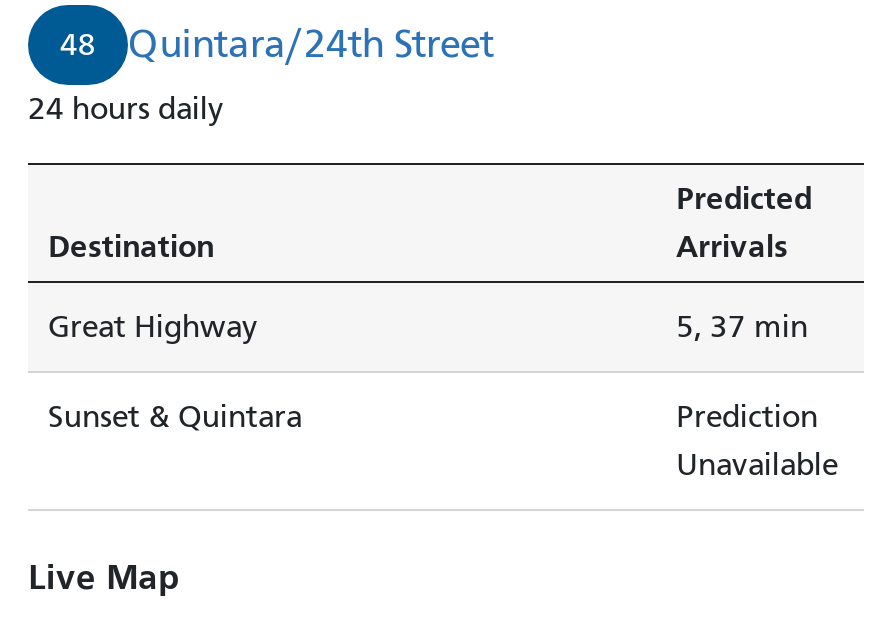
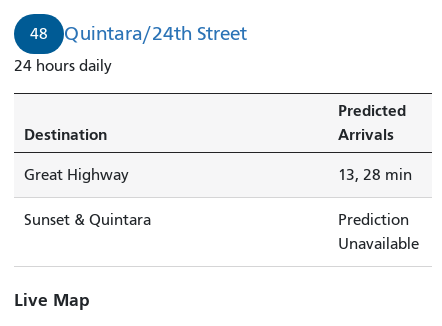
[676,308,808,344] 5, 37 min -> [338,166,412,184] 13, 28 min

